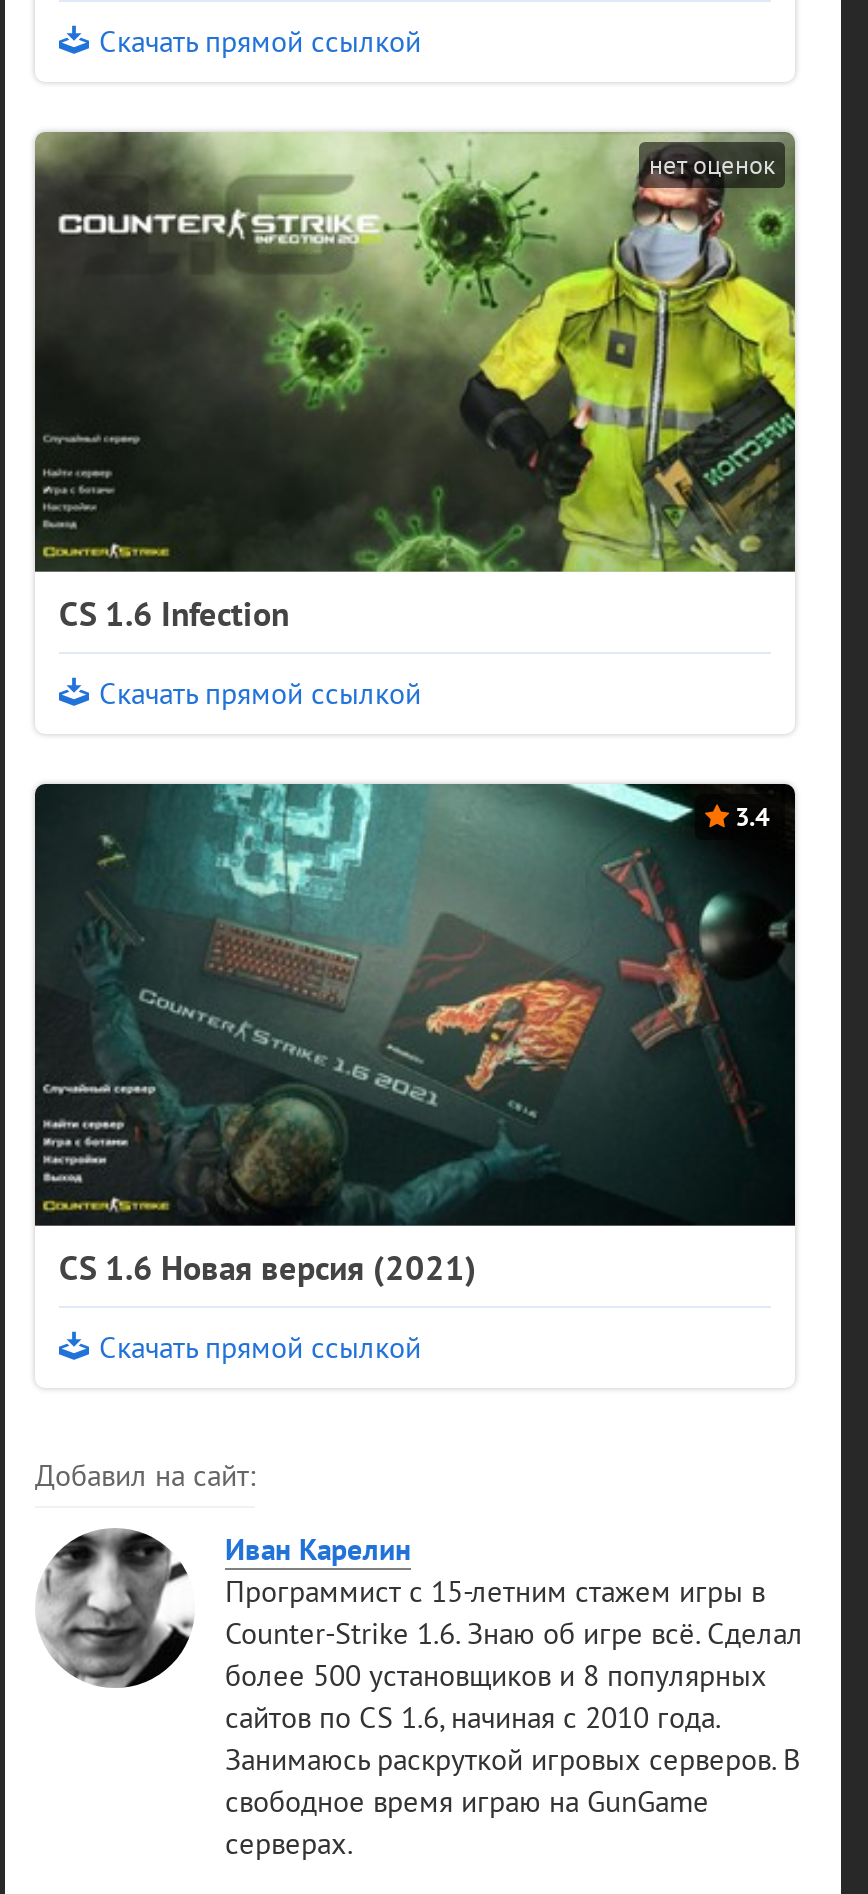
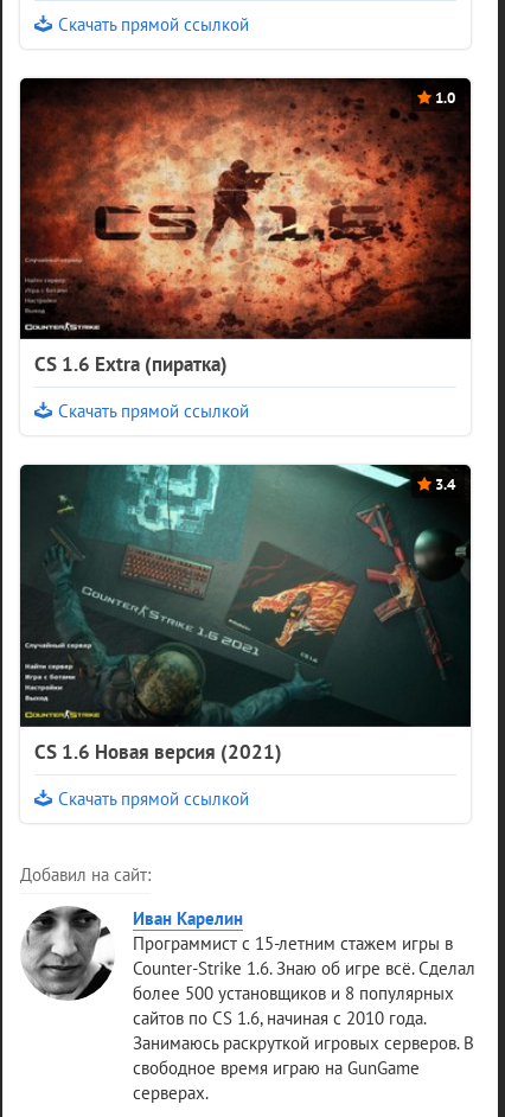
[33,130,797,636] [image] | CS 1.6 Infection -> [20,77,472,377] [image] | CS 1.6 Extra (пиратка)

